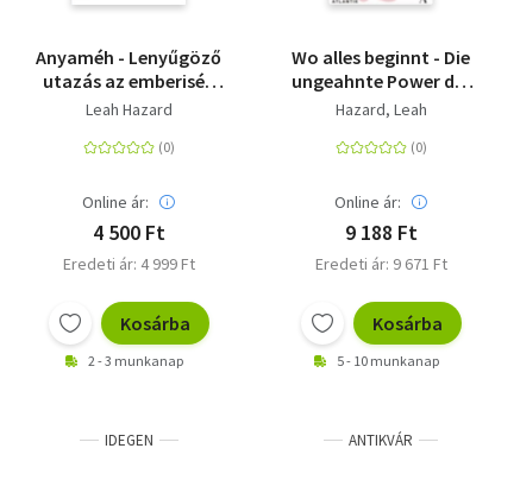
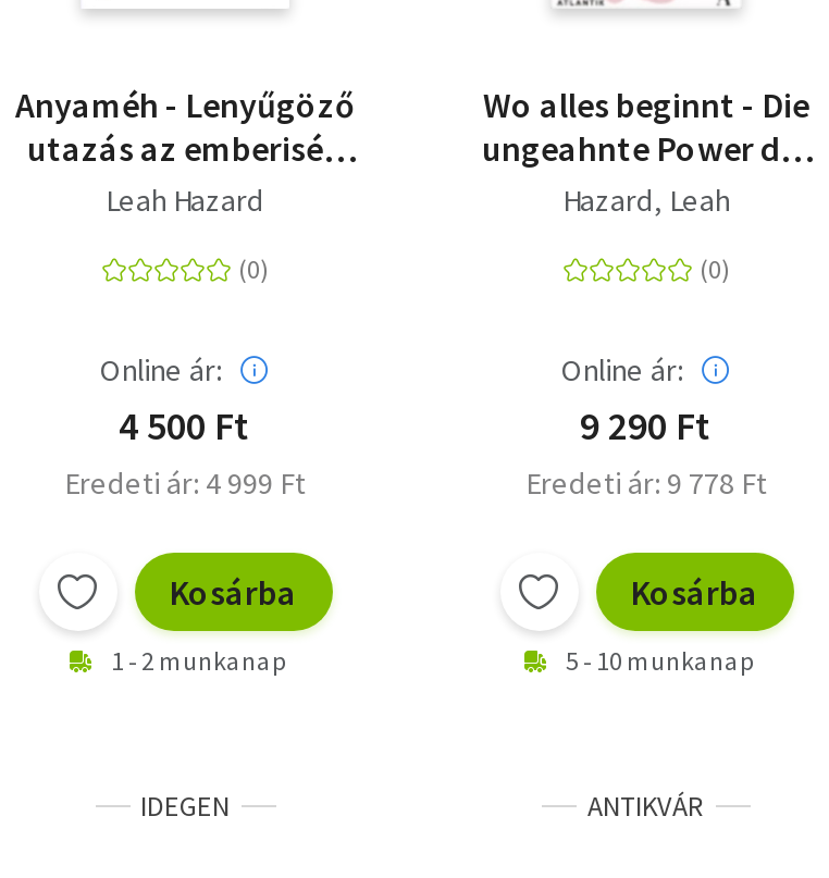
[344,219,417,246] 9 188 Ft -> [580,401,713,451] 9 290 Ft
[315,253,447,275] Eredeti ár: 9 671 Ft -> [525,464,767,503] Eredeti ár: 9 778 Ft
[88,352,183,370] 2 - 3 munkanap -> [111,645,285,677] 1 - 2 munkanap

